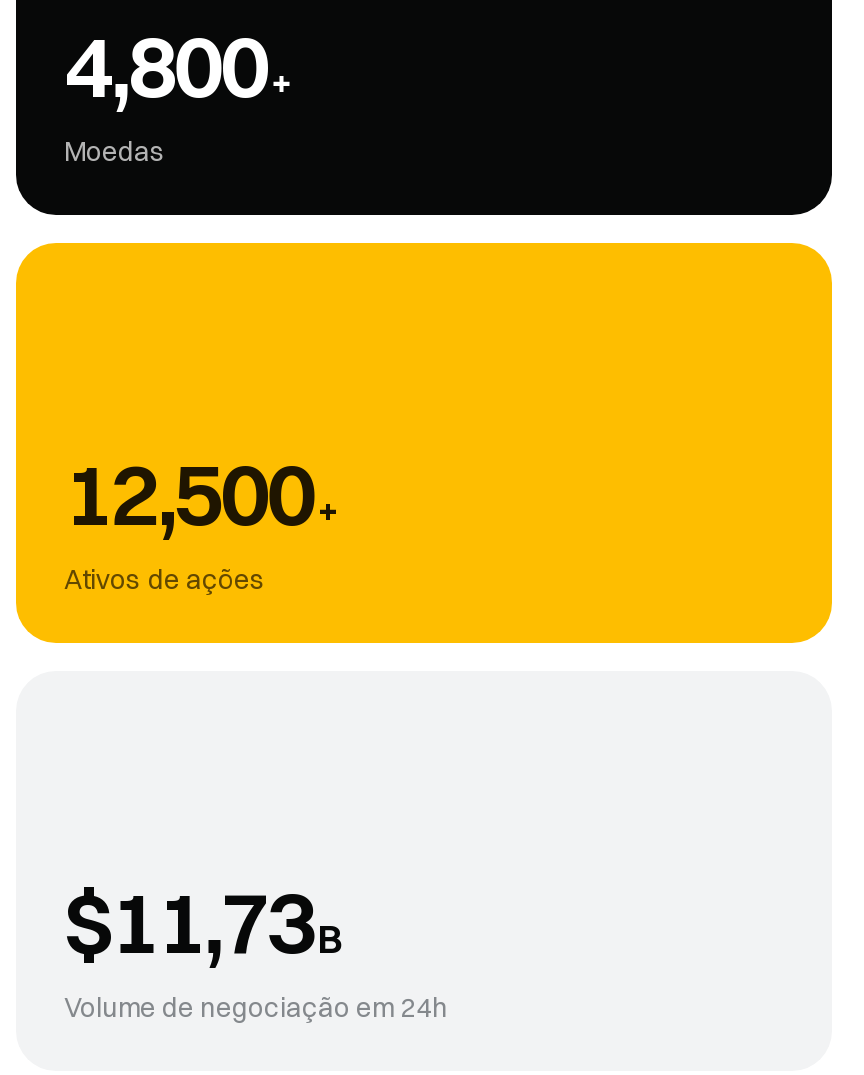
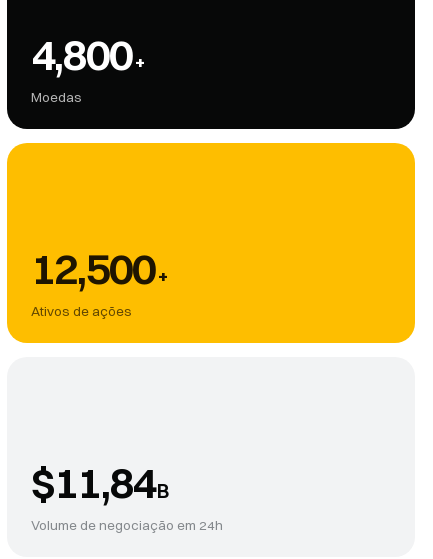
[64,867,337,975] $11,73 B -> [31,455,168,509] $11,84 B

